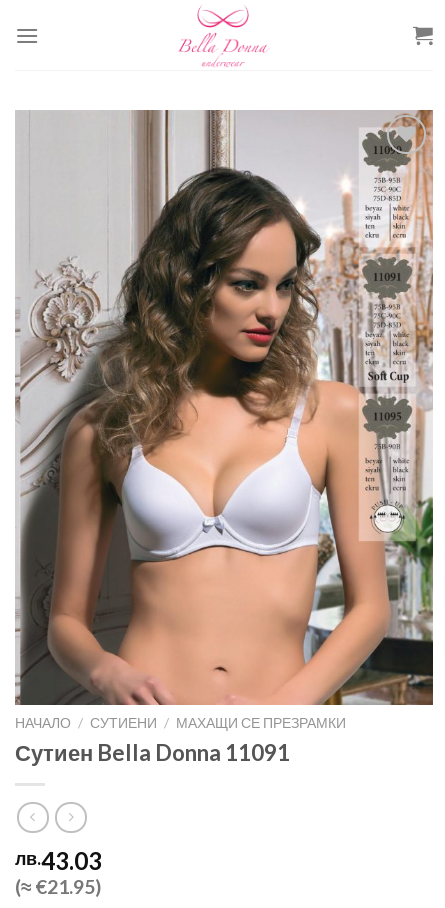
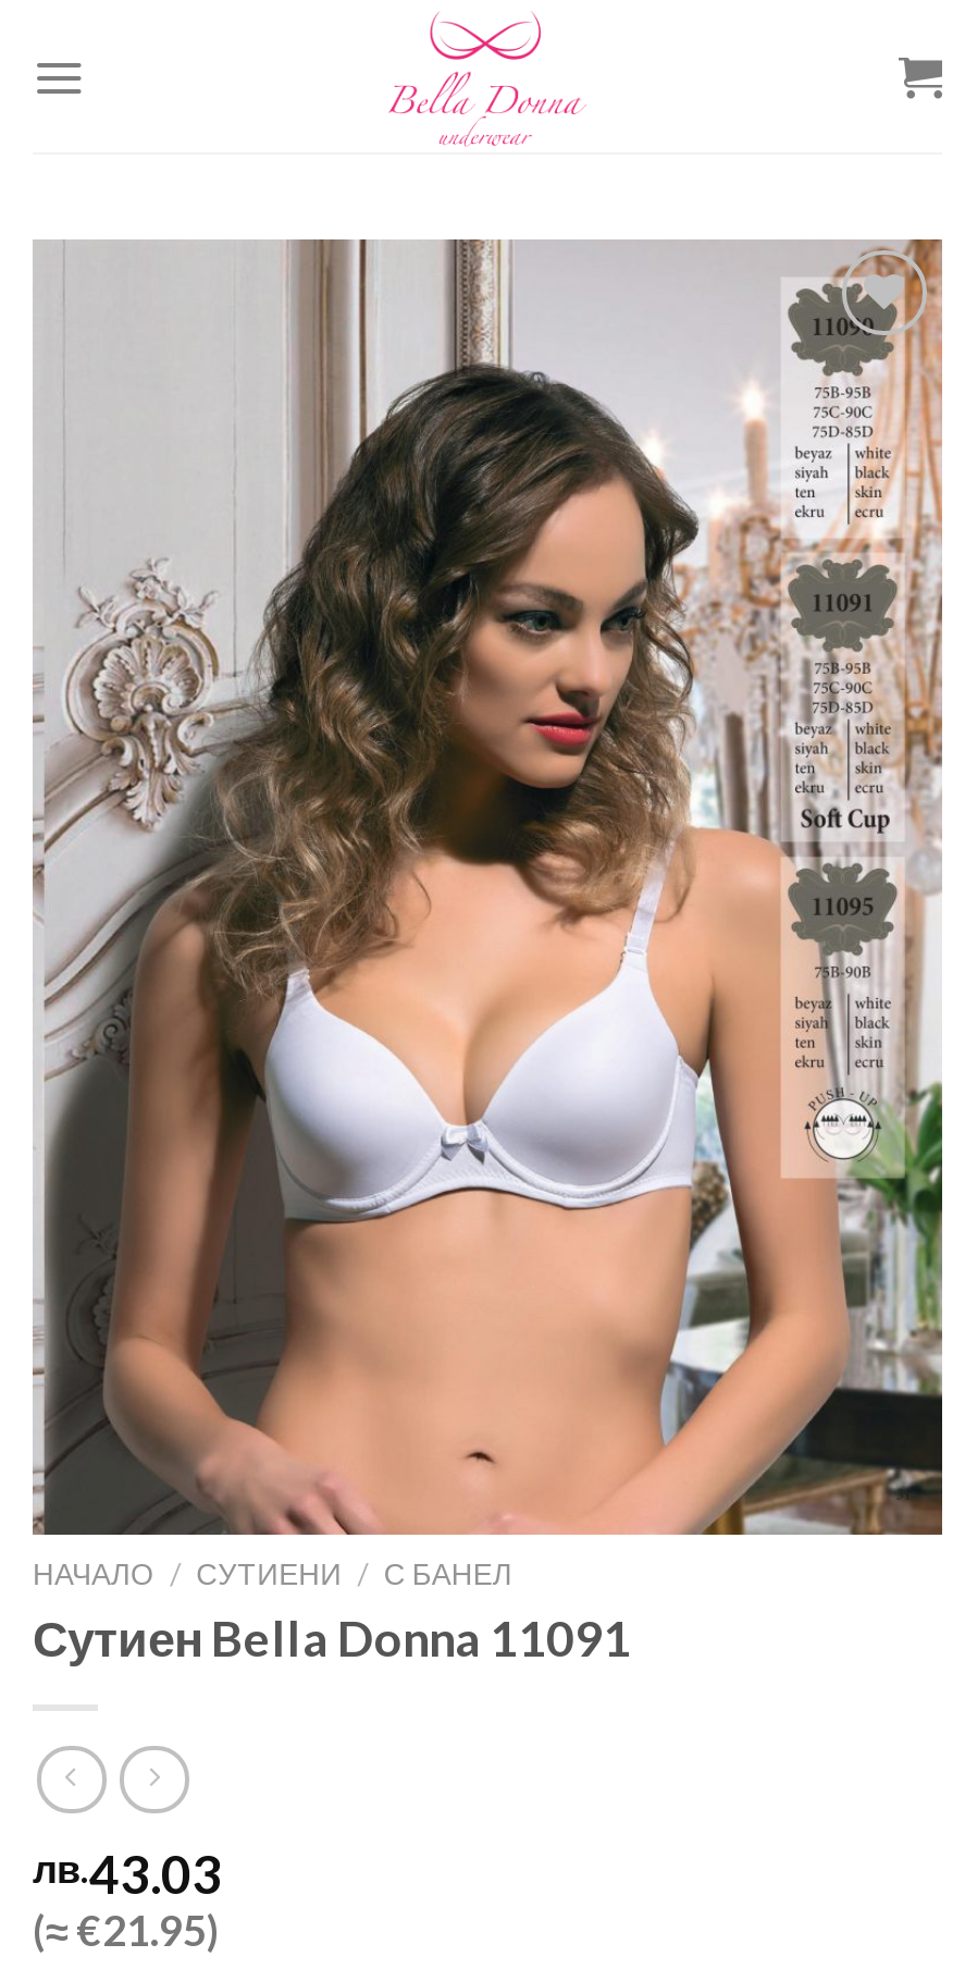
[15,715,346,731] НАЧАЛО / СУТИЕНИ / МАХАЩИ СЕ ПРЕЗРАМКИ -> [33,1556,512,1591] НАЧАЛО / СУТИЕНИ / С БАНЕЛ

